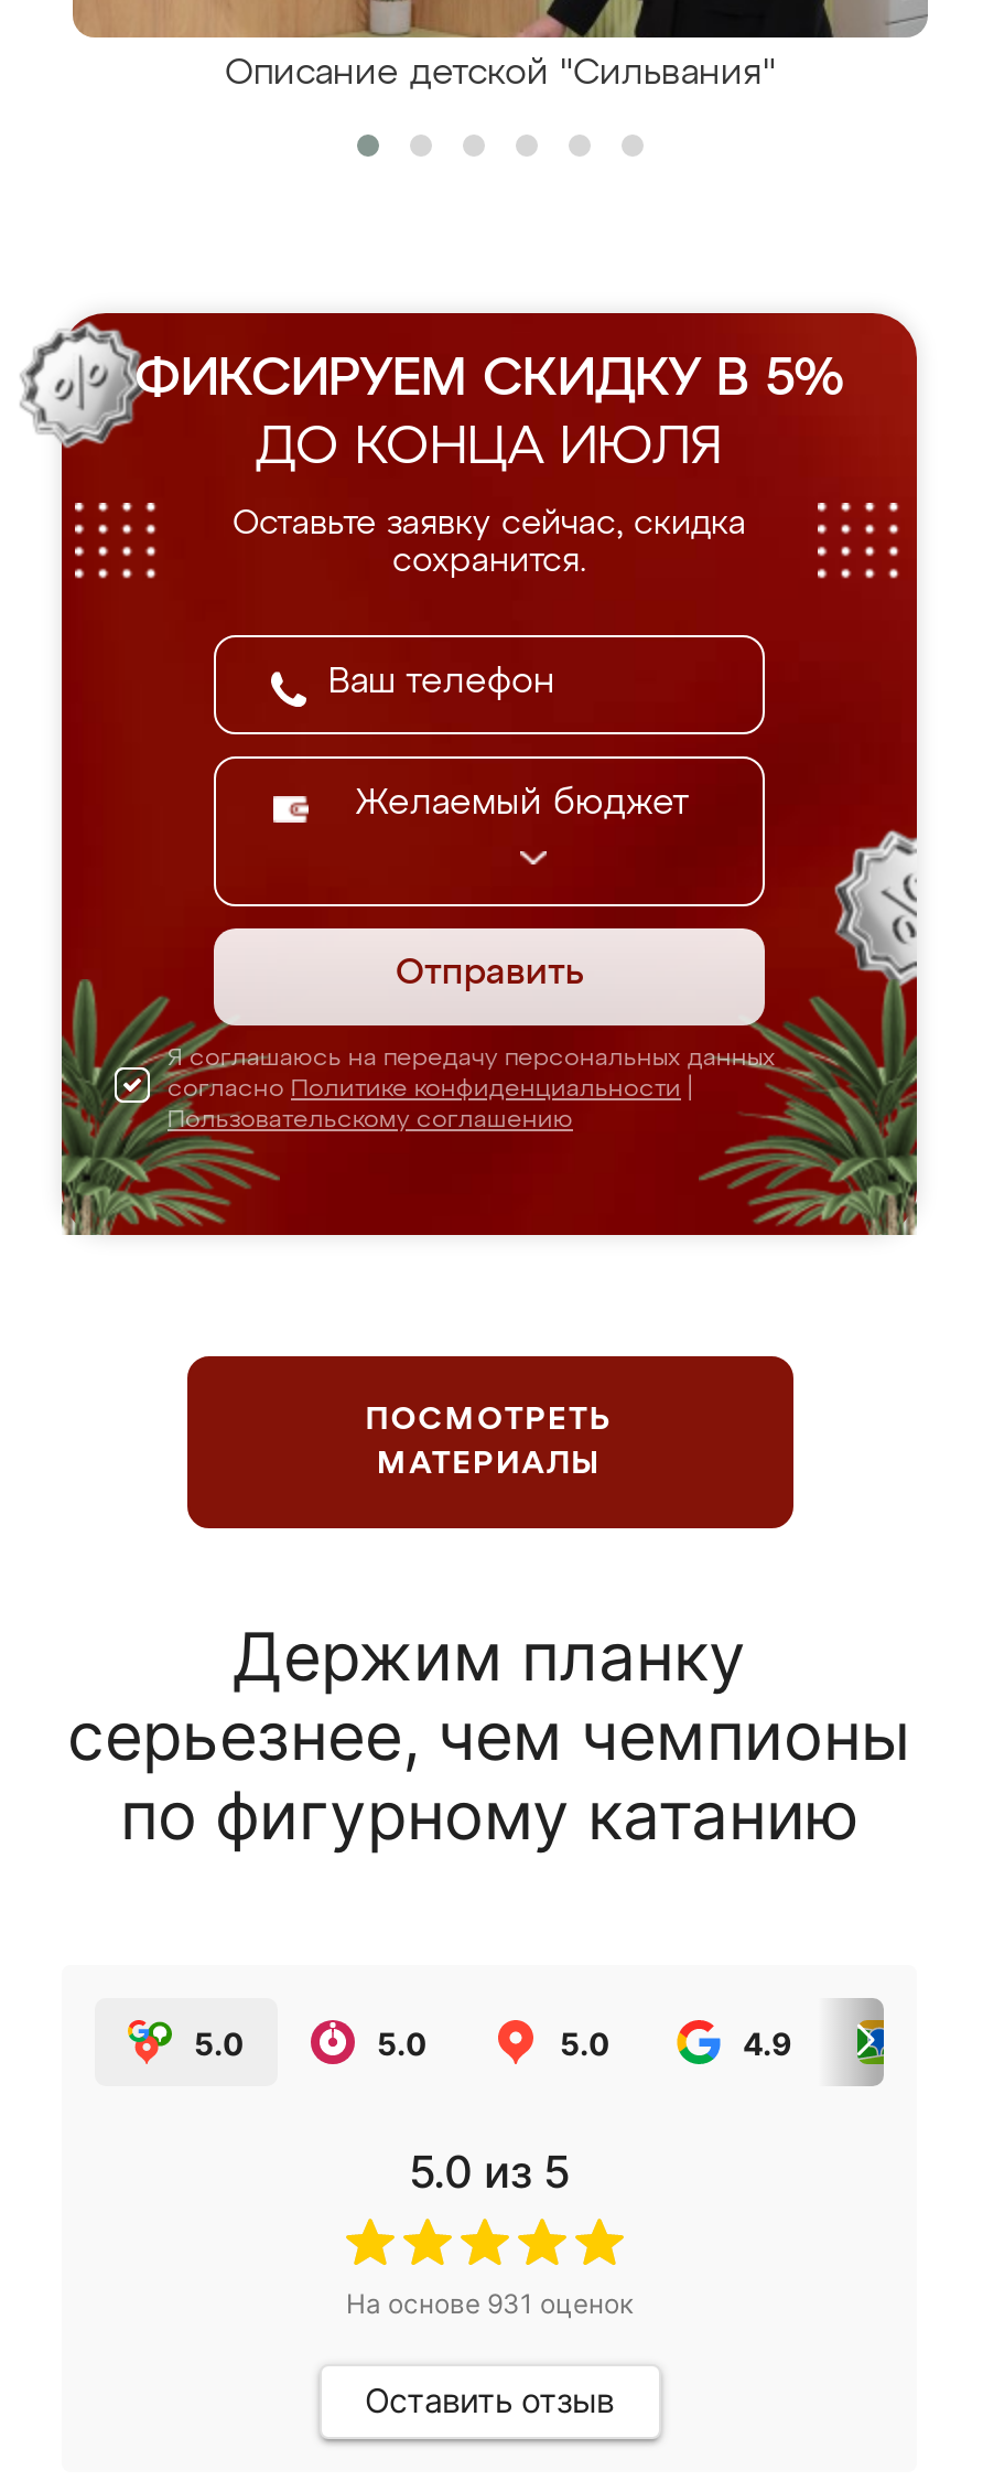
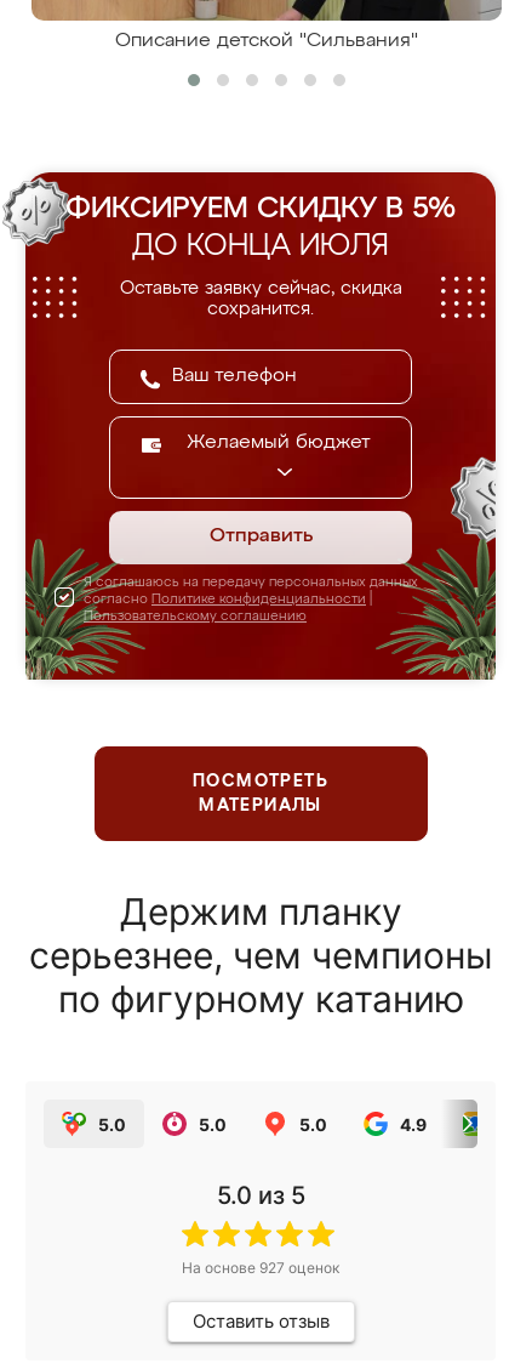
[346,2287,633,2320] На основе 931 оценок -> [182,1259,339,1277] На основе 927 оценок

